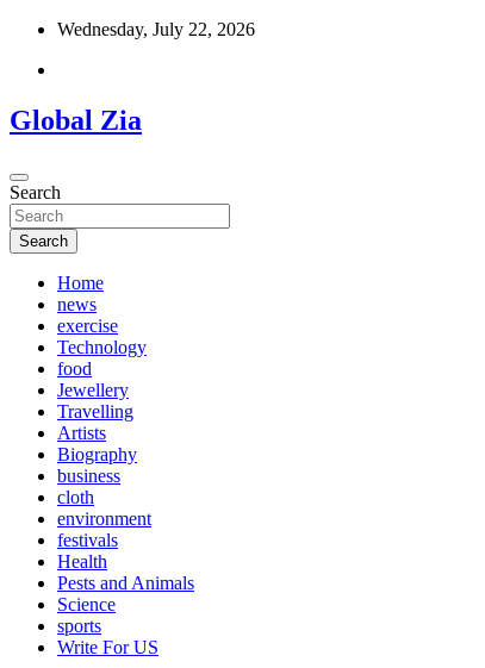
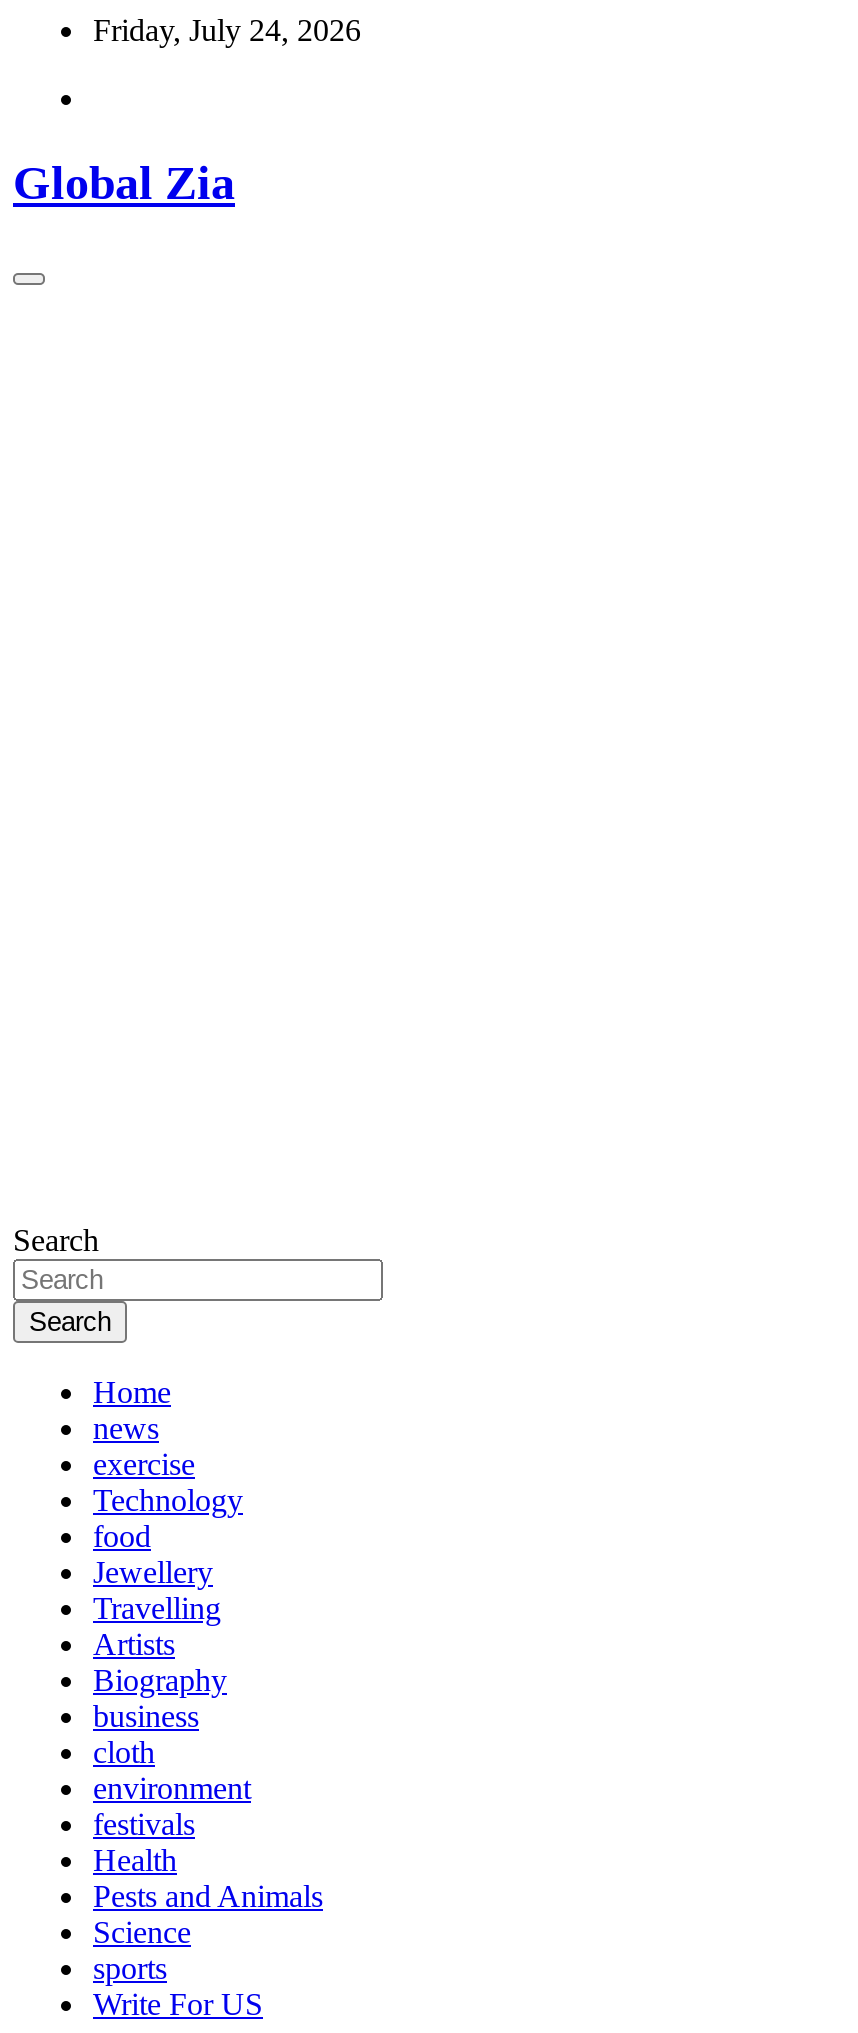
[57,19,255,39] Wednesday, July 22, 2026 -> [93,13,361,47] Friday, July 24, 2026

